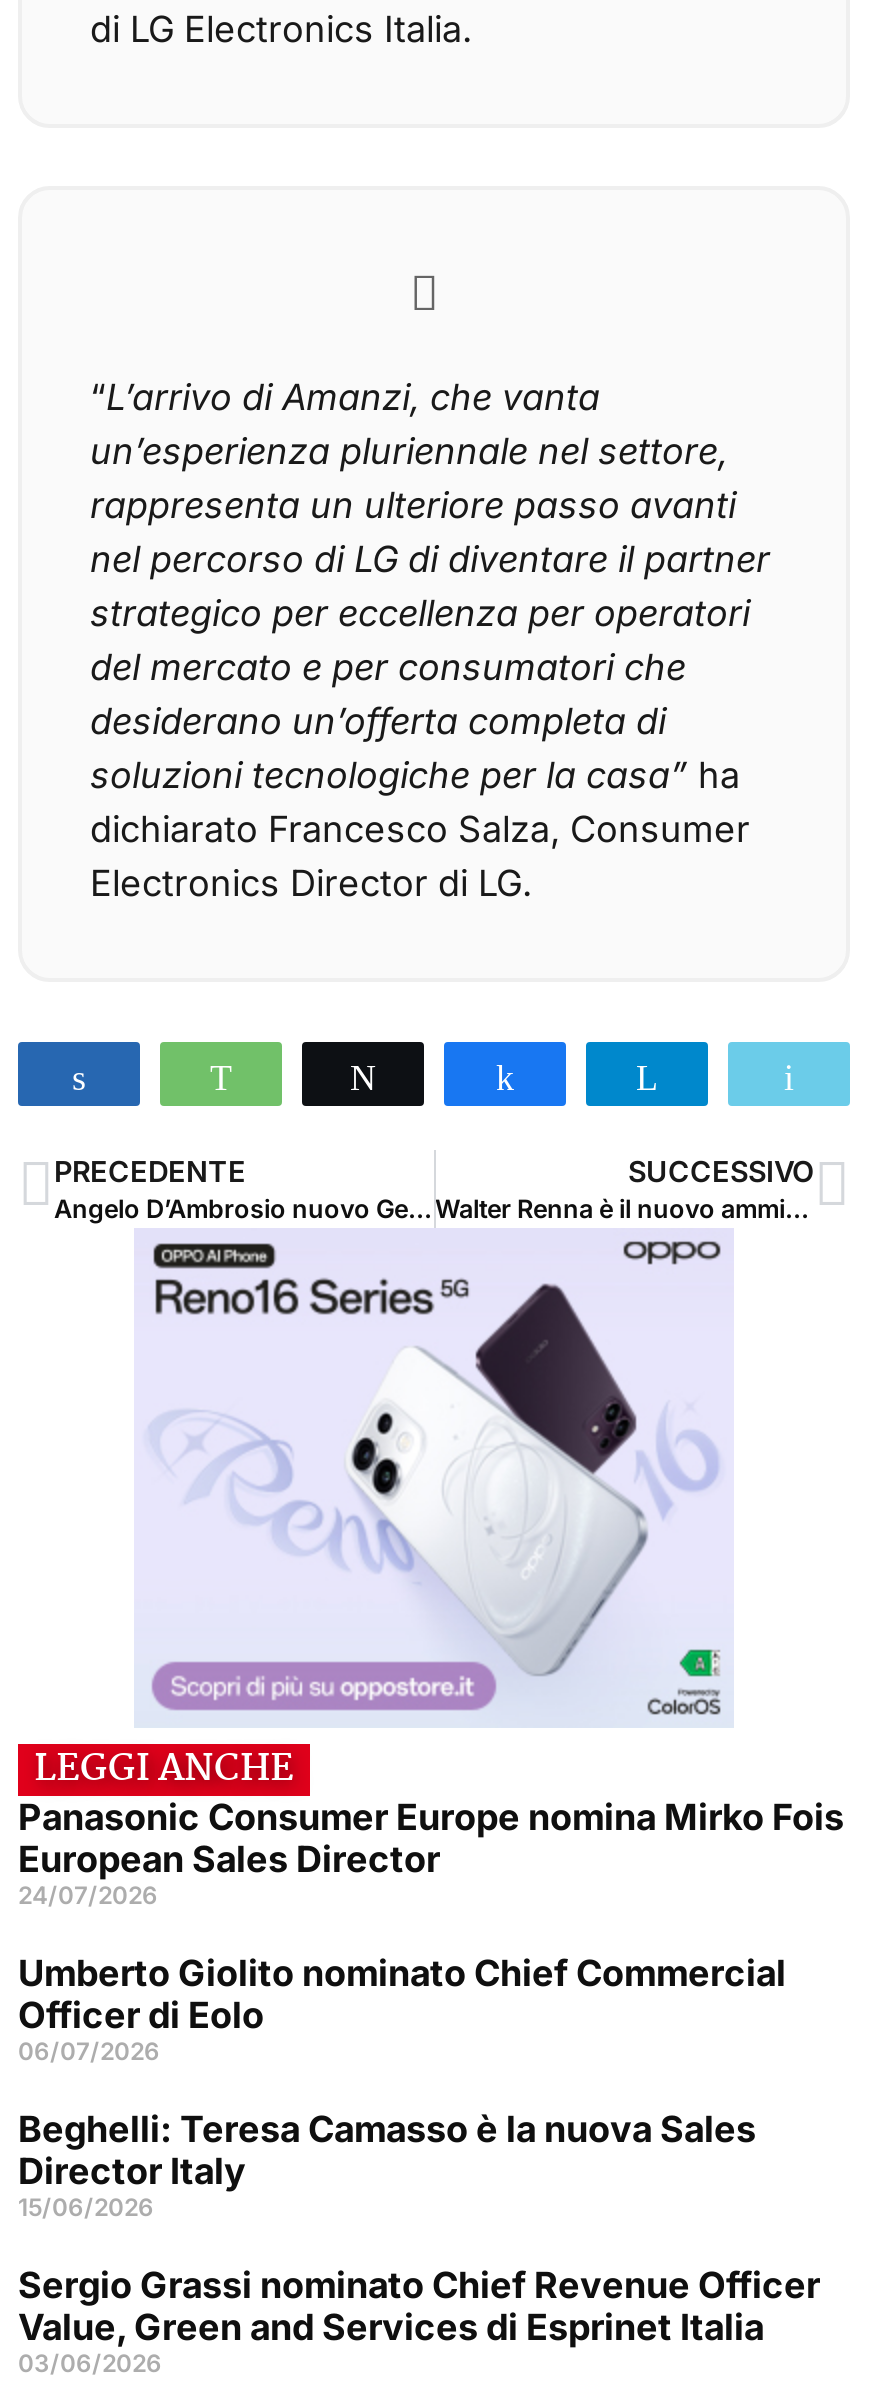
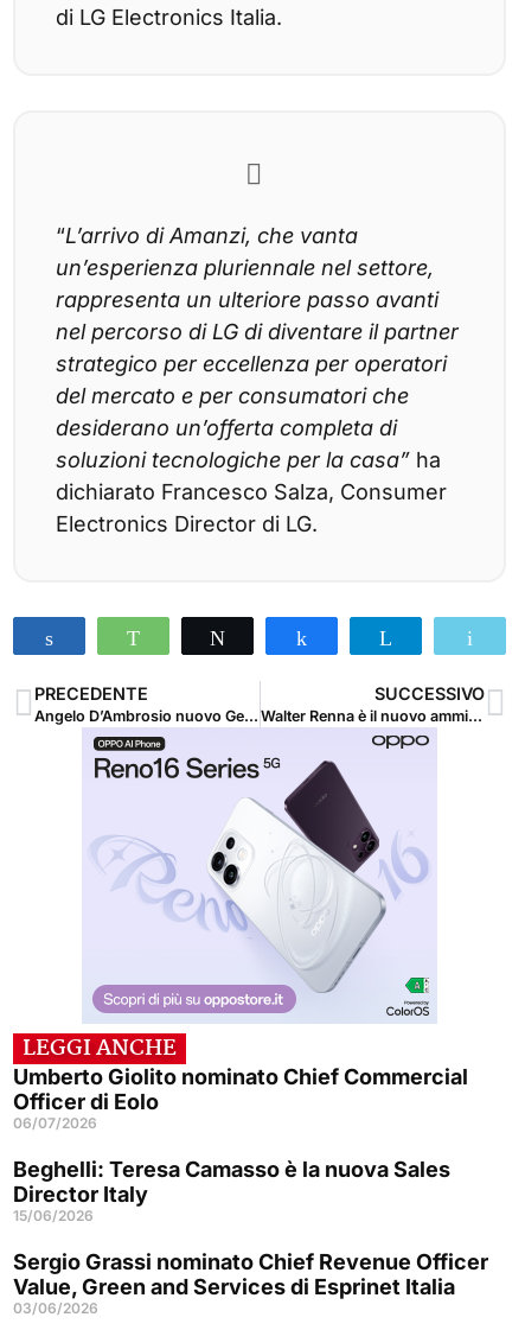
[18,1795,844,1909] Panasonic Consumer Europe nomina Mirko Fois | European Sales Director | 24/07/2026 -> none

